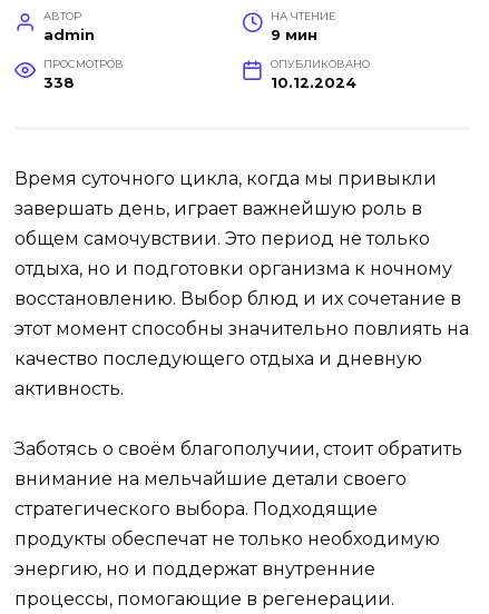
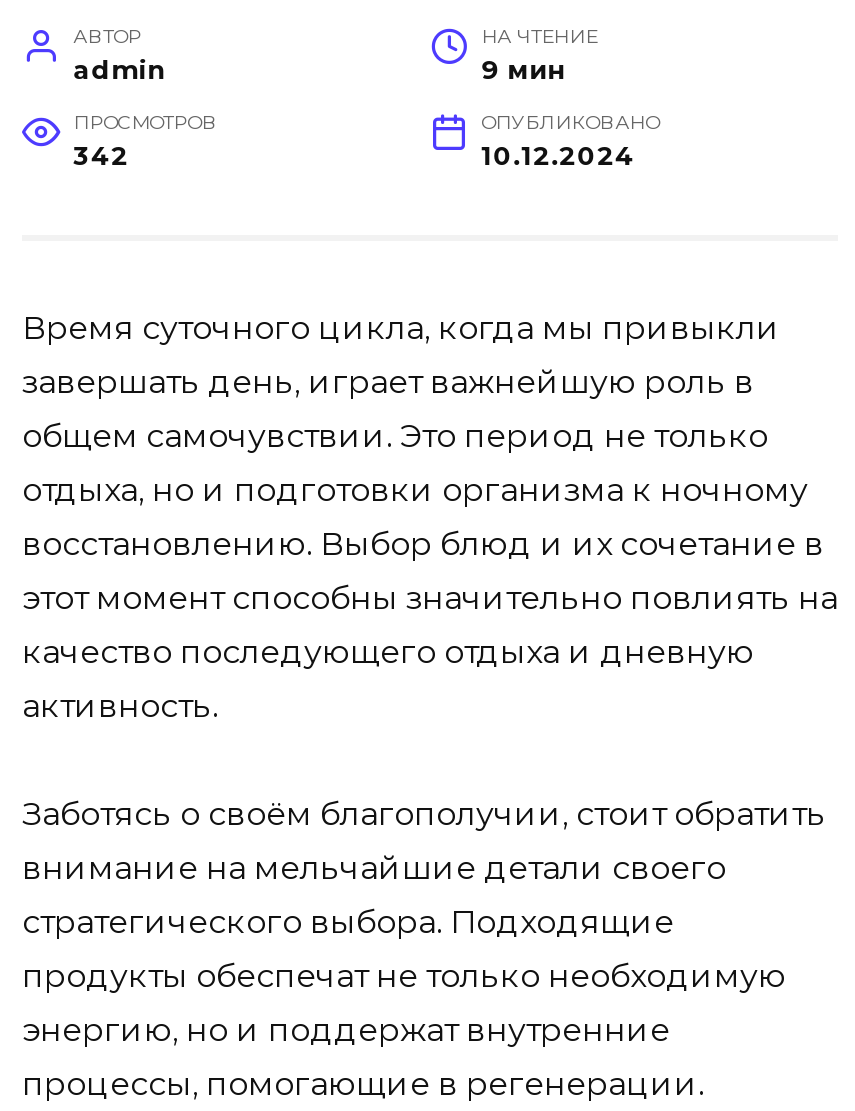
[43,74,74,91] 338 -> [73,141,129,171] 342

